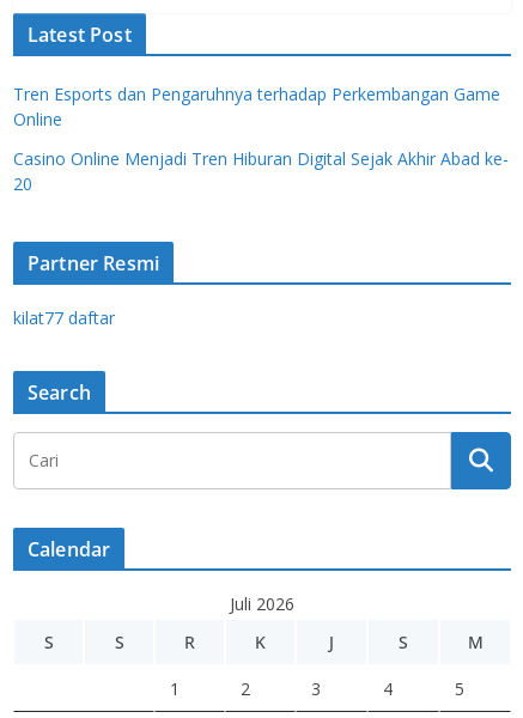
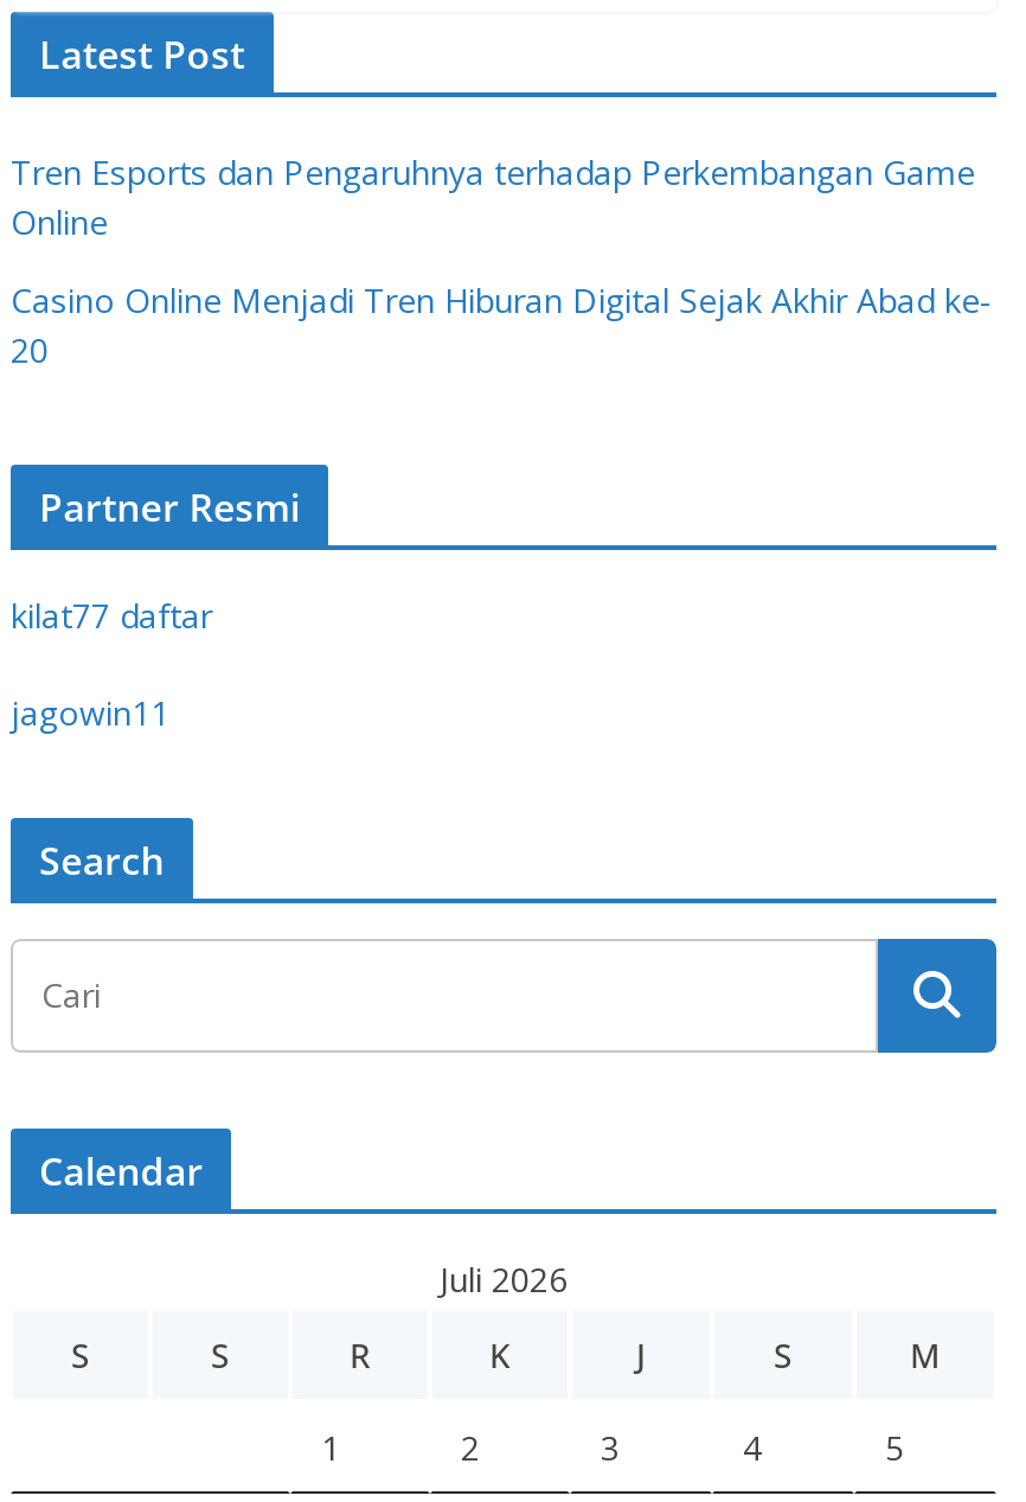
none -> [11,690,169,735] jagowin11

